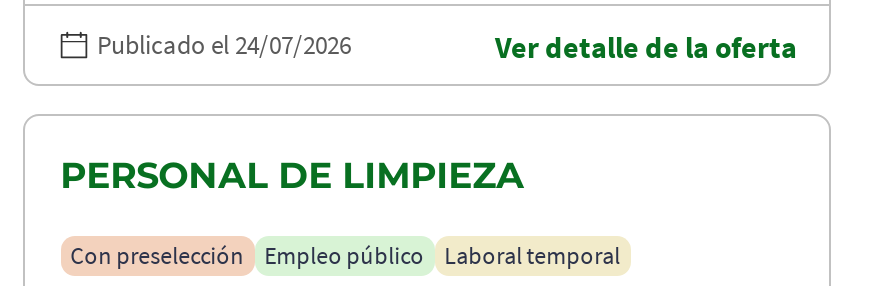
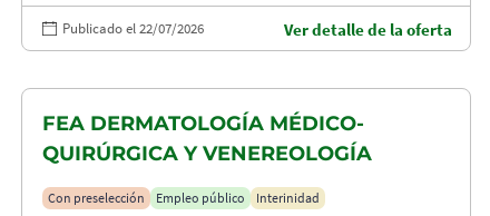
[97,27,351,61] Publicado el 24/07/2026 -> [62,18,204,37] Publicado el 22/07/2026
[60,154,524,198] PERSONAL DE LIMPIEZA -> [42,111,372,165] FEA DERMATOLOGÍA MÉDICO- | QUIRÚRGICA Y VENEREOLOGÍA
[444,240,620,270] Laboral temporal -> [256,189,319,206] Interinidad

